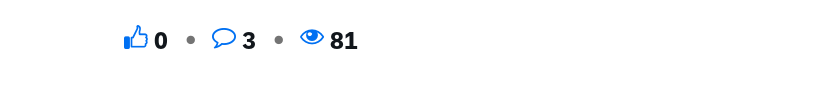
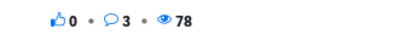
[330,26,358,54] 81 -> [175,13,192,30] 78

